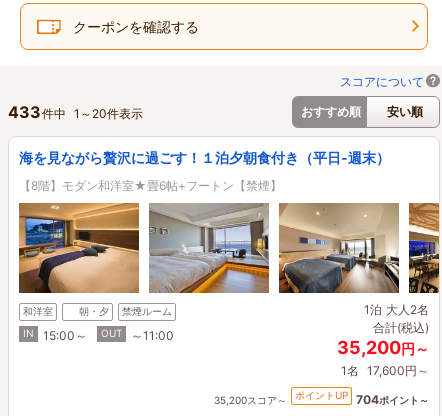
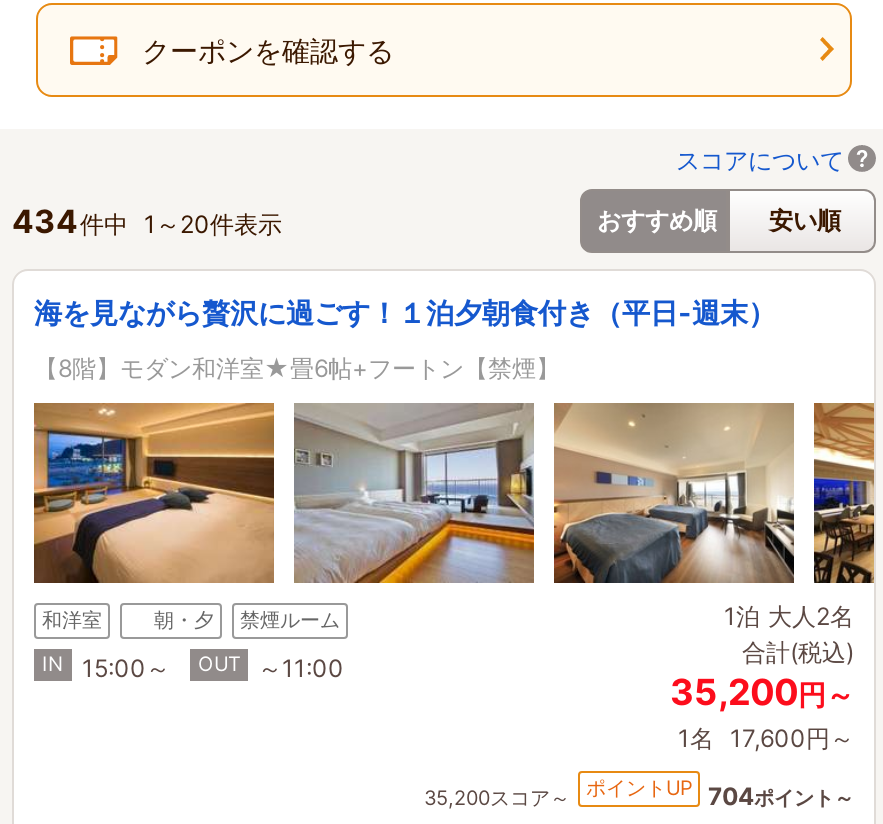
[8,102,143,122] 433件中 1～20件表示 -> [12,200,282,240] 434件中 1～20件表示

